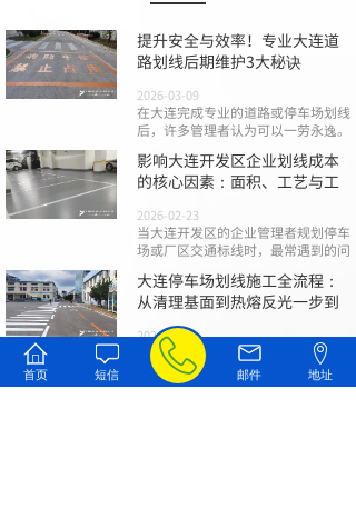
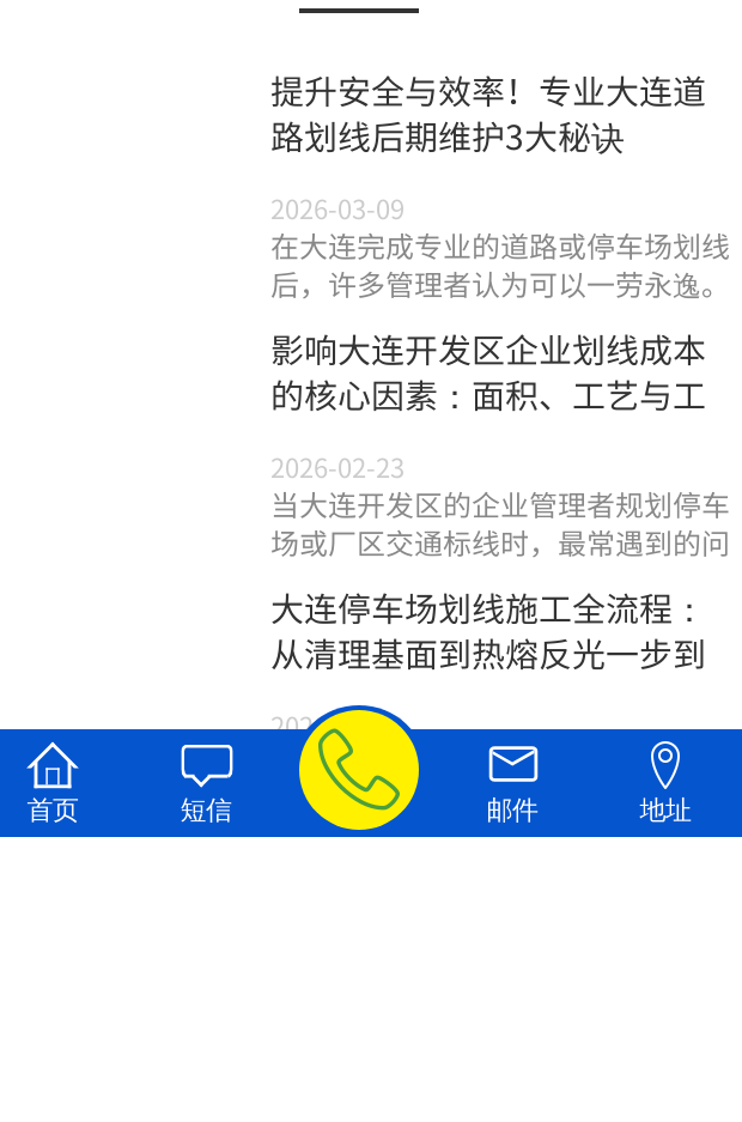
[4,29,118,100] [image] -> none
[4,149,118,220] [image] -> none
[4,269,118,338] [image] -> none

